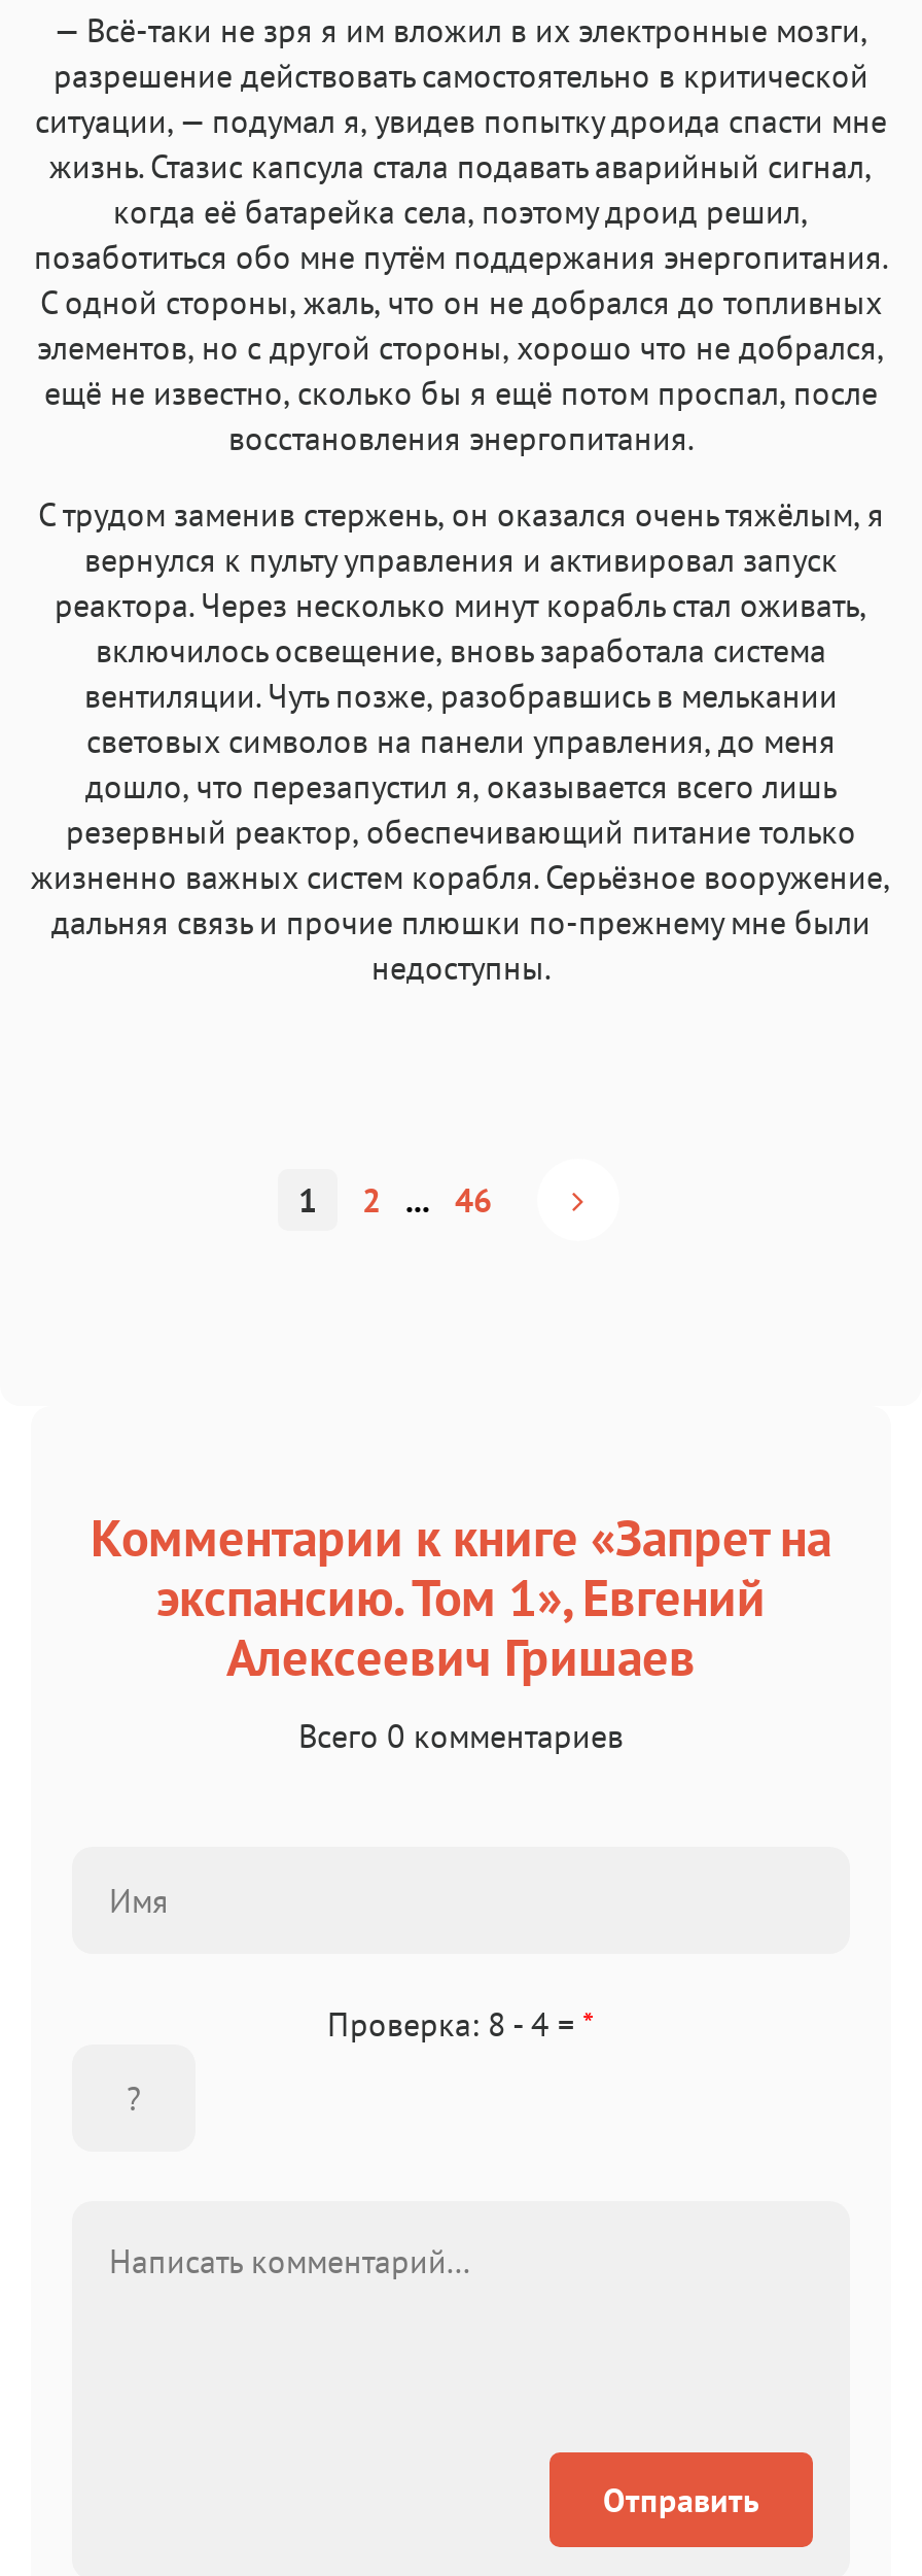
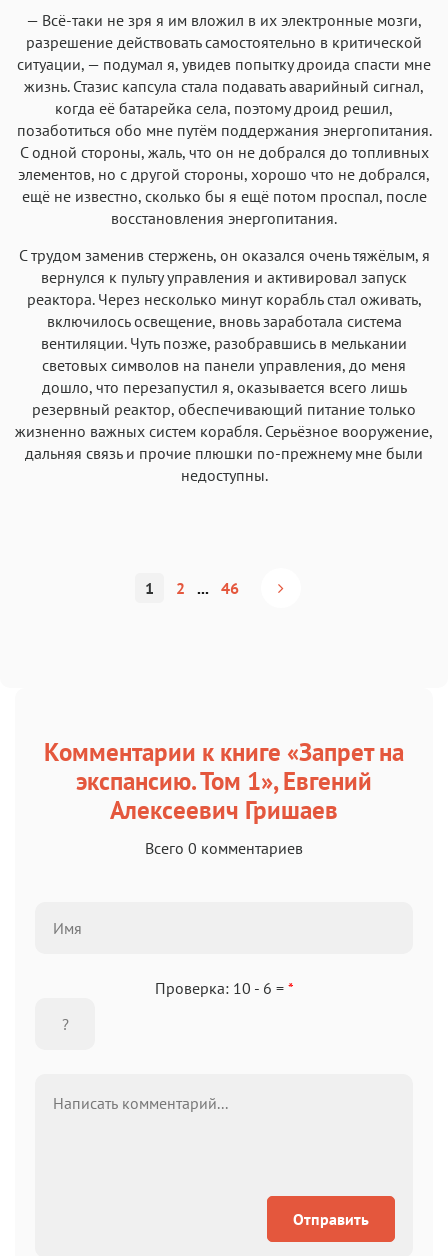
[327,2003,595,2044] Проверка: 8 - 4 = * -> [154,978,293,998] Проверка: 10 - 6 = *

